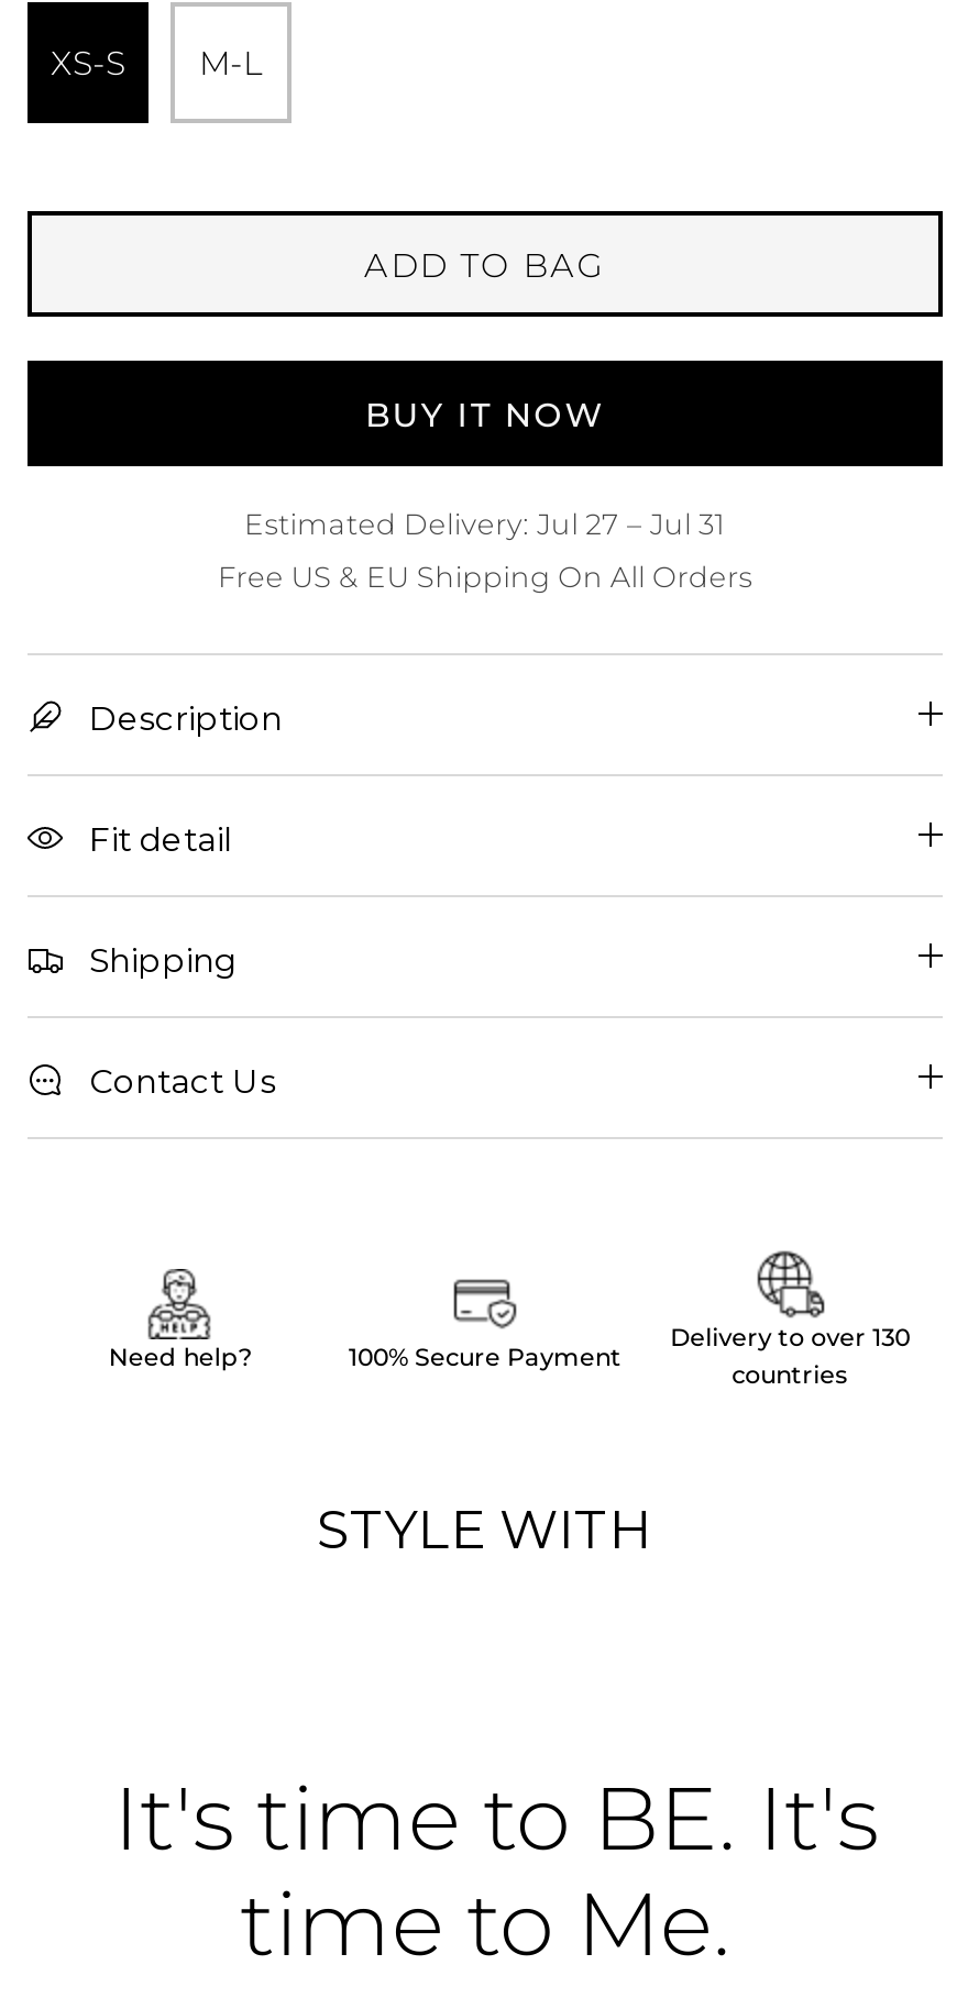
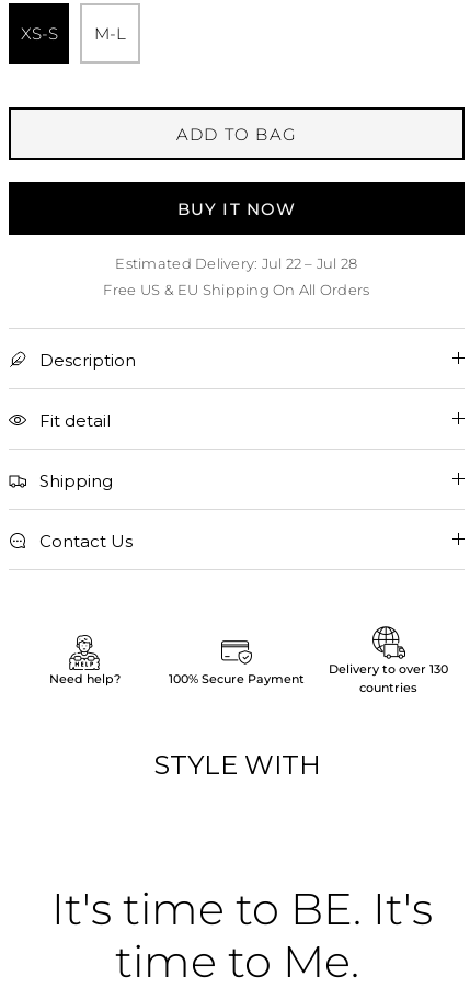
[244,506,726,541] Estimated Delivery: Jul 27 – Jul 31 -> [115,255,358,272] Estimated Delivery: Jul 22 – Jul 28

